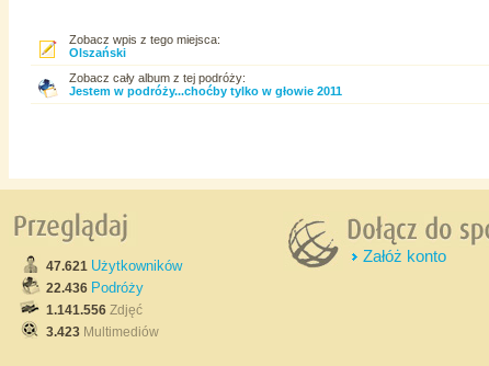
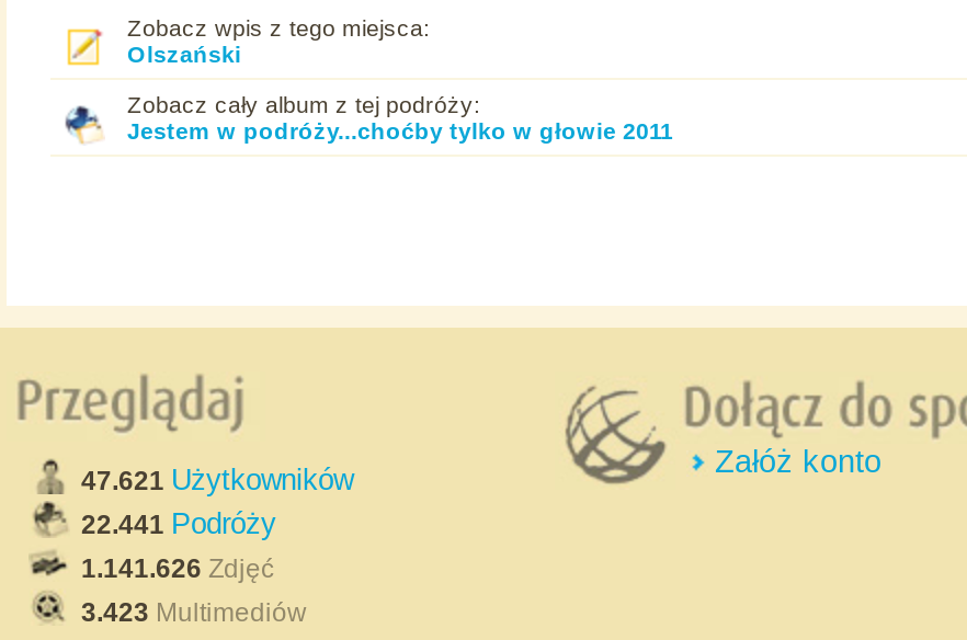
[46,279,144,296] 22.436 Podróży -> [81,507,276,540] 22.441 Podróży
[46,302,143,318] 1.141.556 Zdjęć -> [81,553,274,584] 1.141.626 Zdjęć

